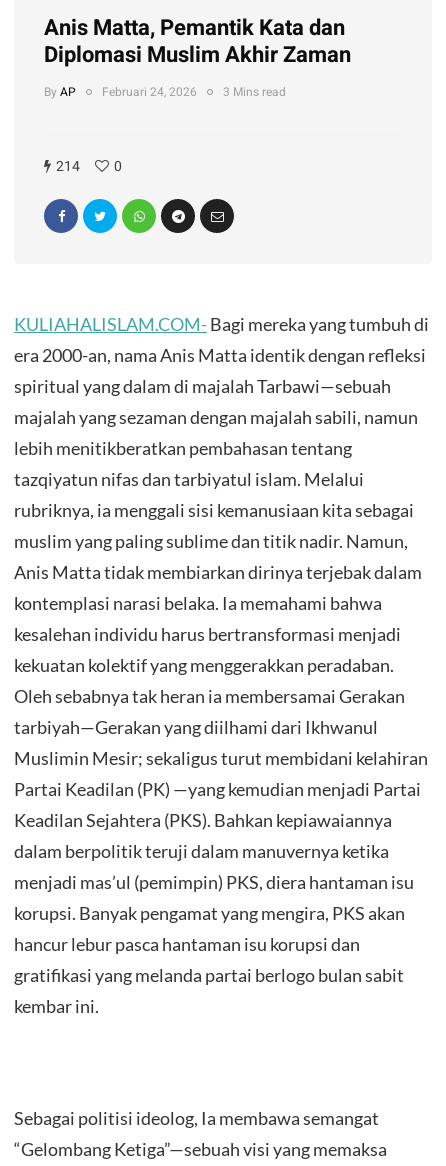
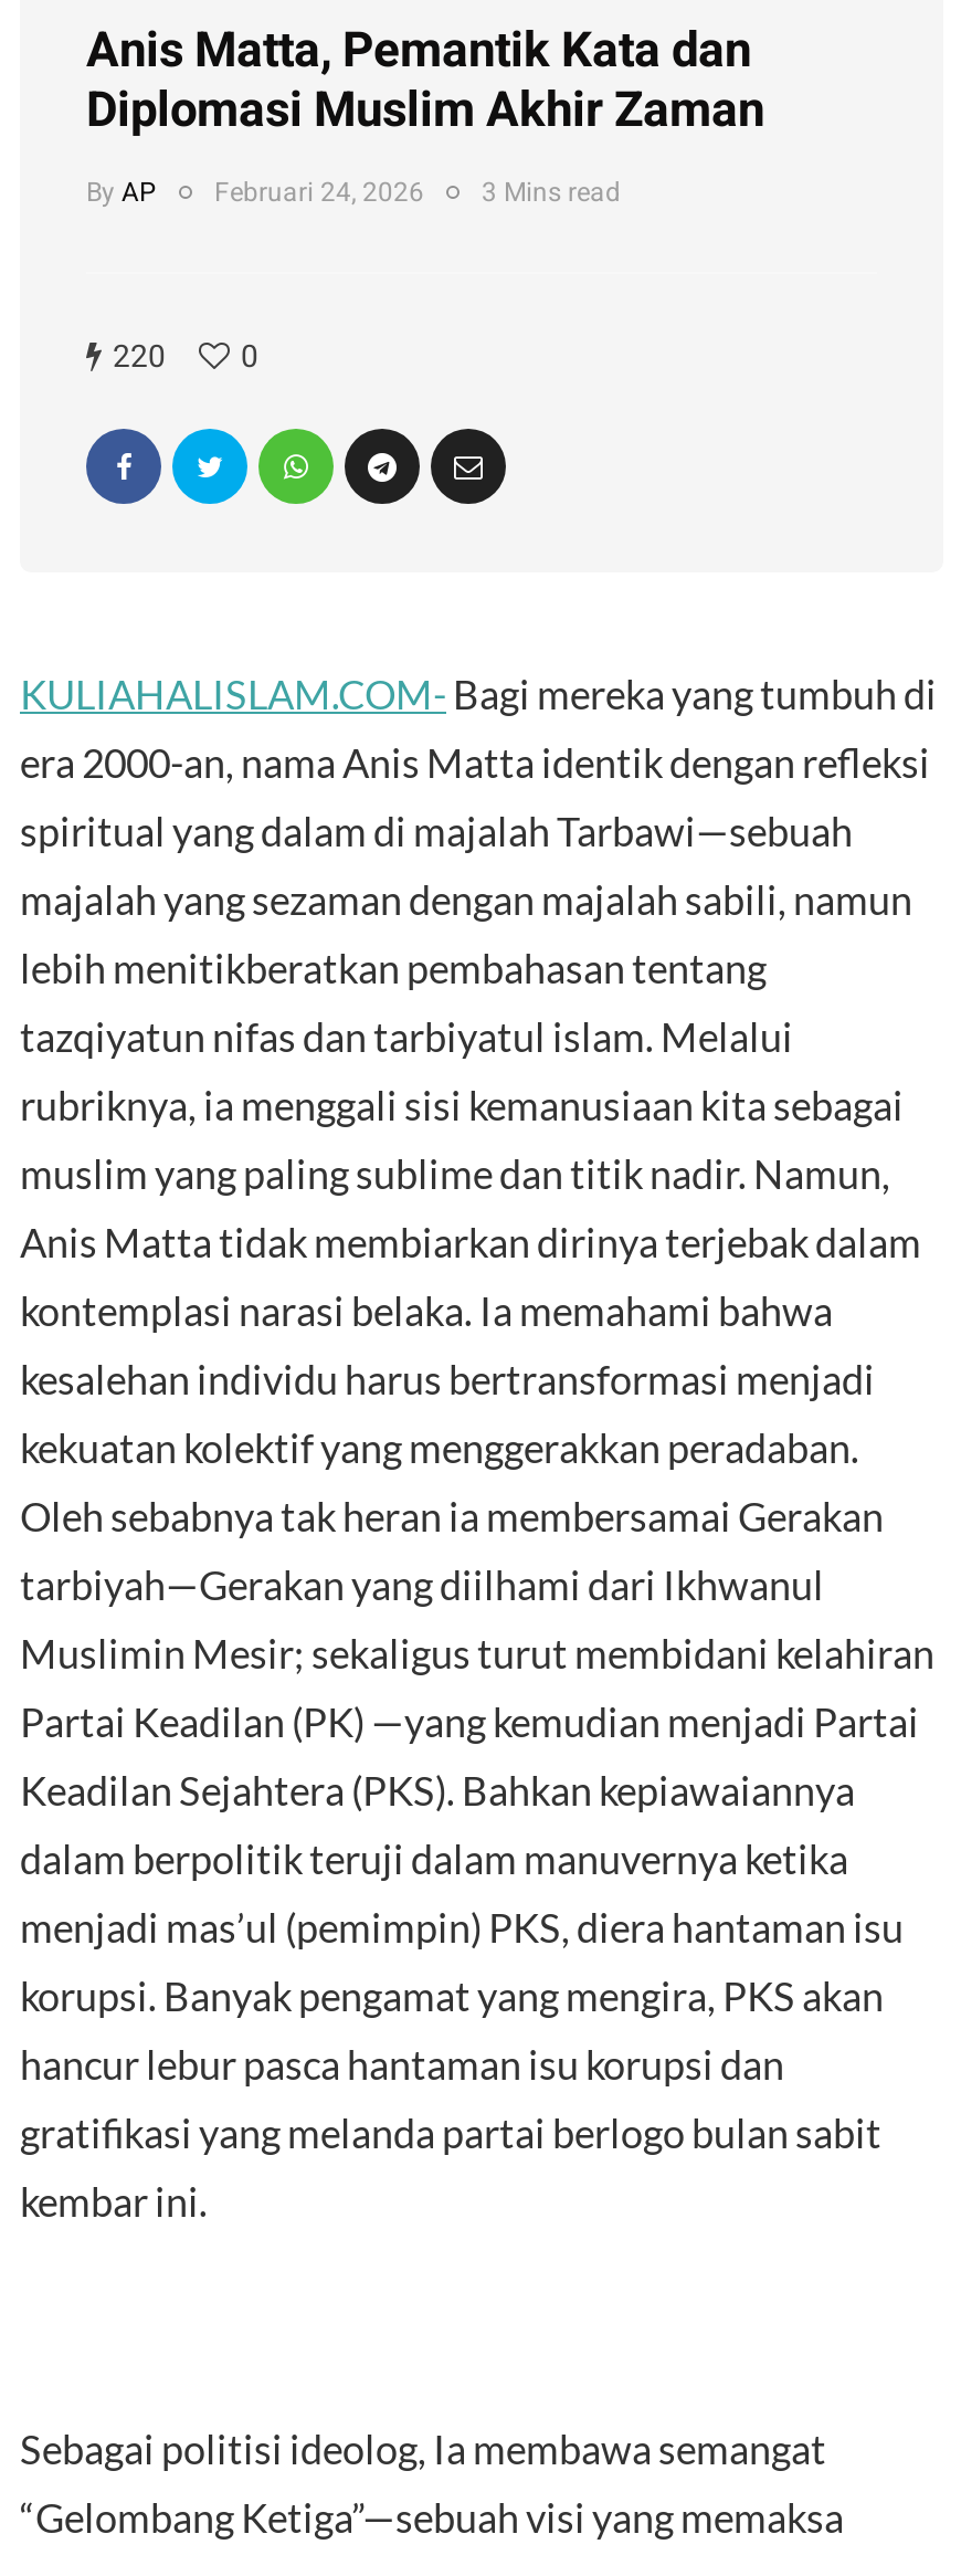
[56,156,122,177] 214 0 -> [113,333,258,379] 220 0

